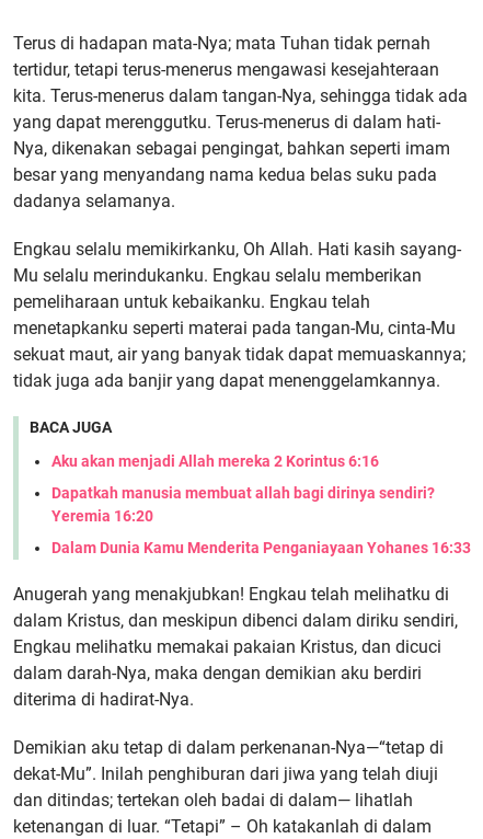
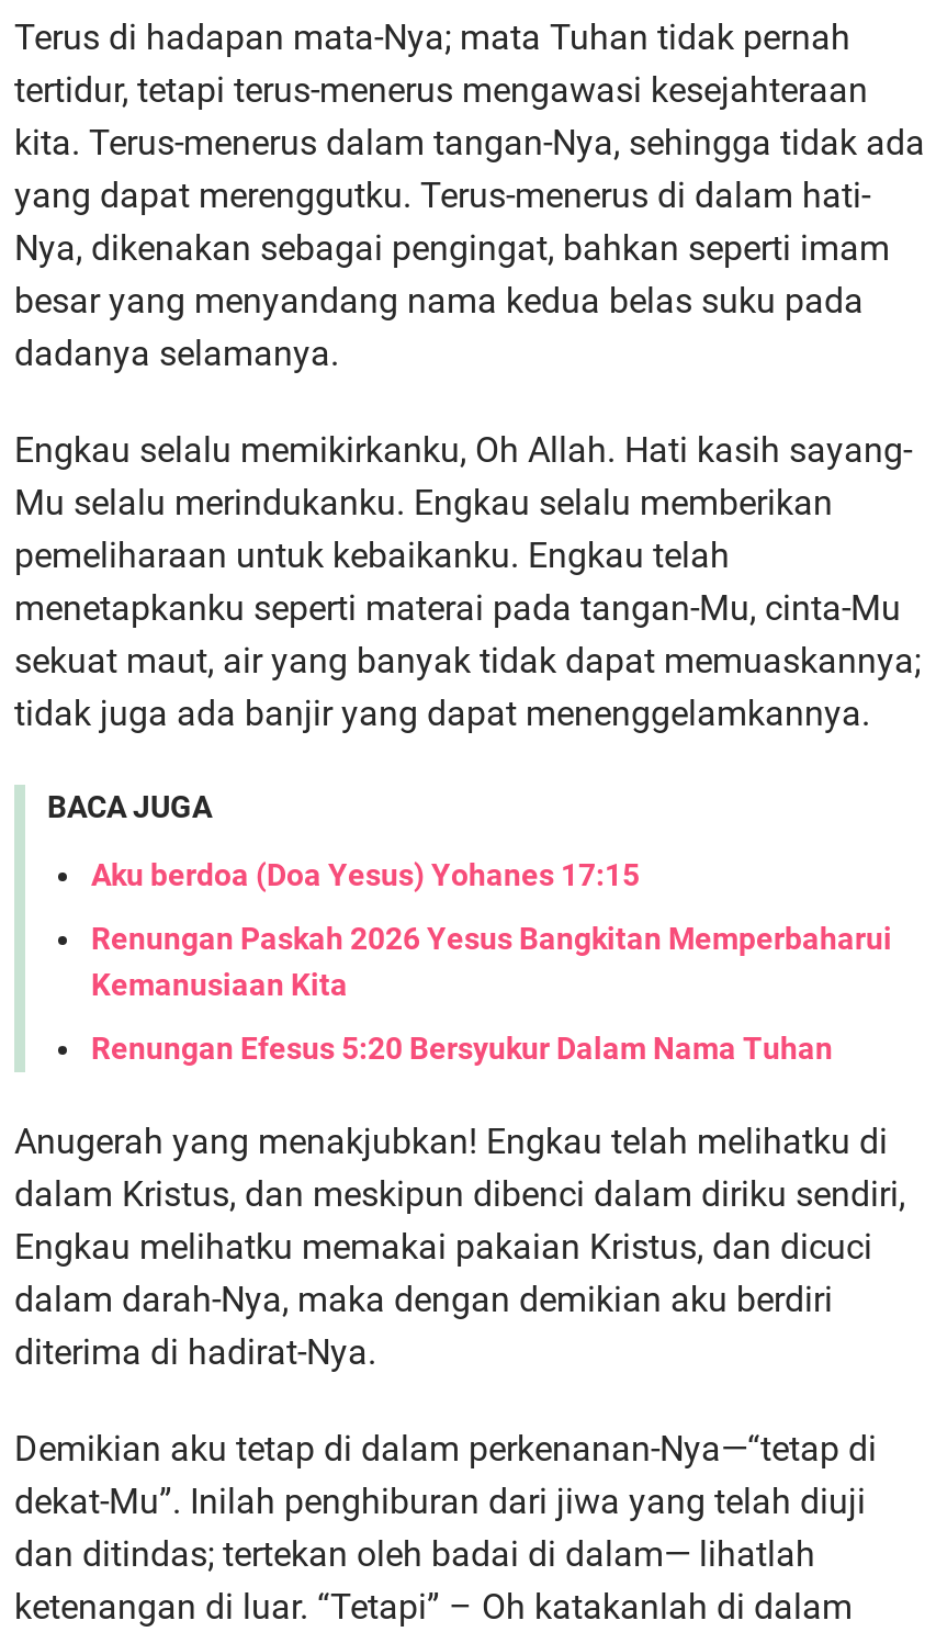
[51,452,379,469] Aku akan menjadi Allah mereka 2 Korintus 6:16 -> [91,856,640,891] Aku berdoa (Doa Yesus) Yohanes 17:15
[51,484,435,524] Dapatkah manusia membuat allah bagi dirinya sendiri? | Yeremia 16:20 -> [91,920,892,1001] Renungan Paskah 2026 Yesus Bangkitan Memperbaharui | Kemanusiaan Kita
[51,538,471,556] Dalam Dunia Kamu Menderita Penganiayaan Yohanes 16:33 -> [91,1030,833,1065] Renungan Efesus 5:20 Bersyukur Dalam Nama Tuhan

